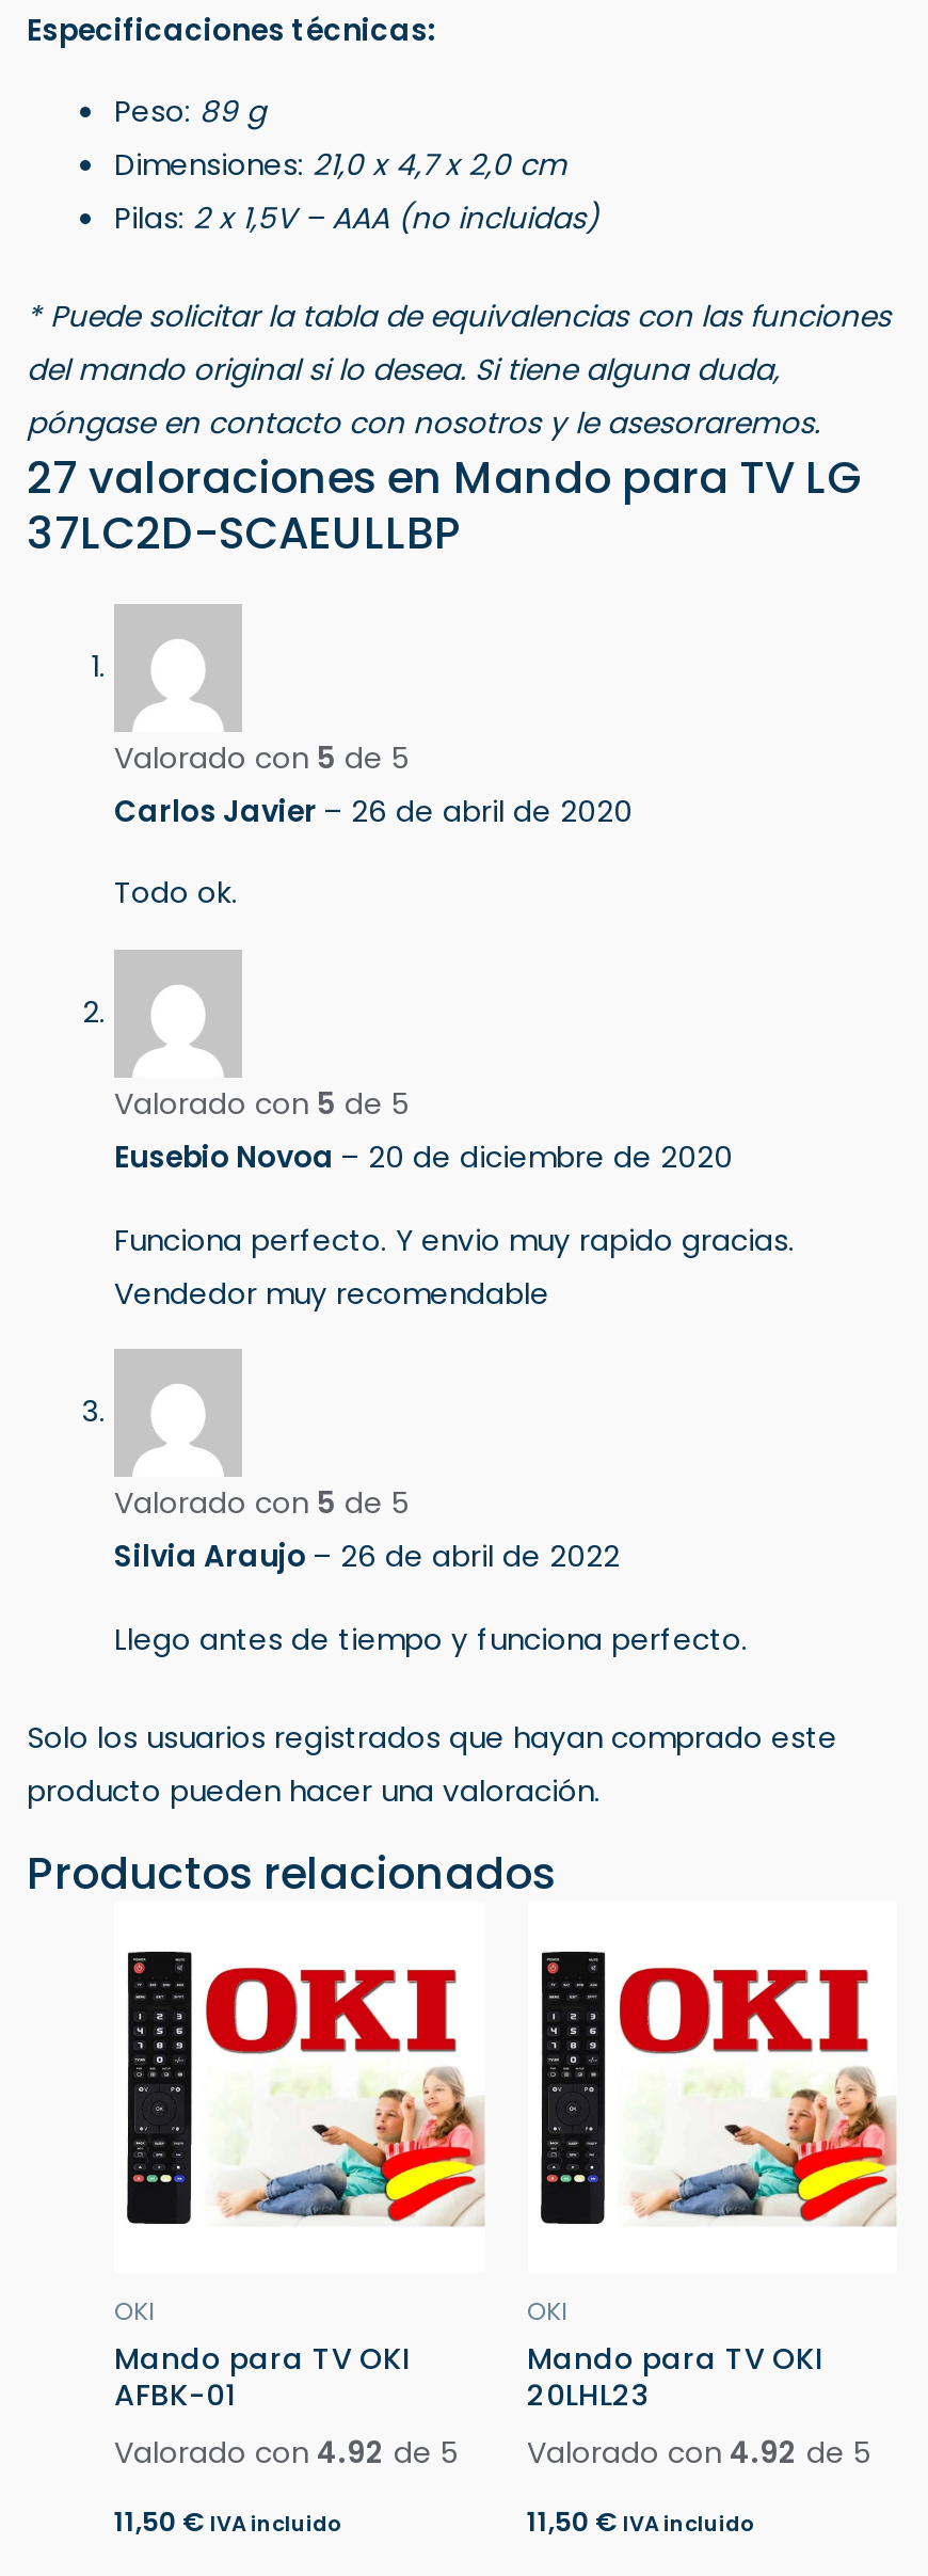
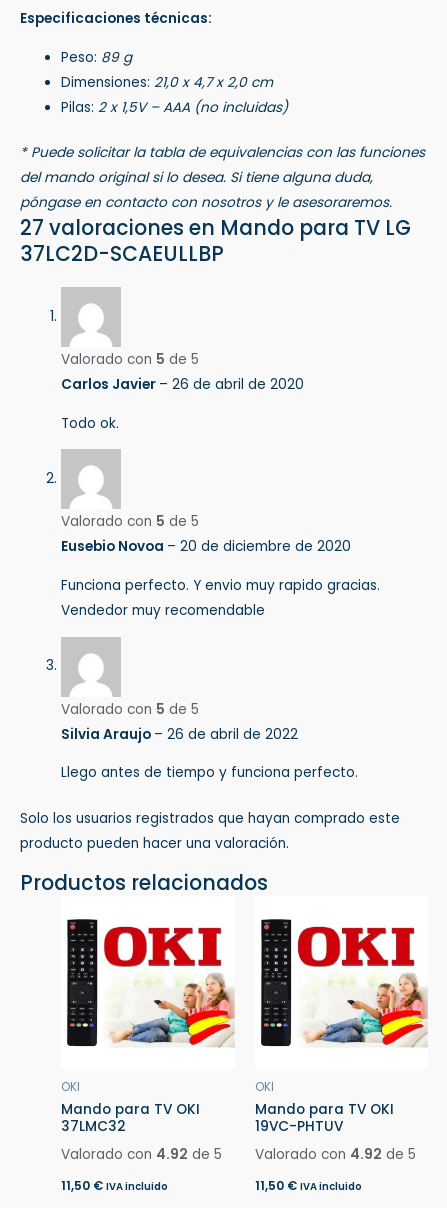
[114,2374,236,2414] AFBK-01 -> [61,1117,126,1136] 37LMC32
[527,2374,651,2414] 20LHL23 -> [254,1117,342,1136] 19VC-PHTUV

